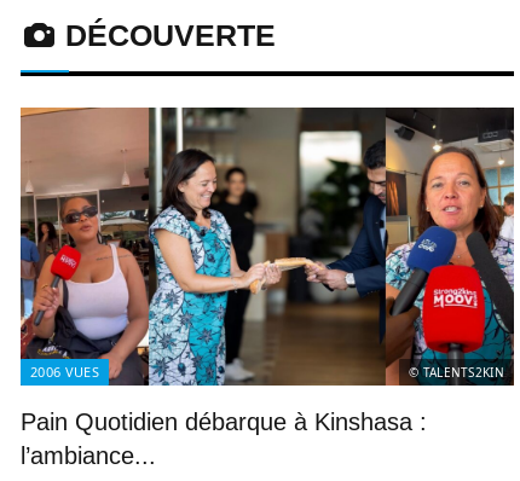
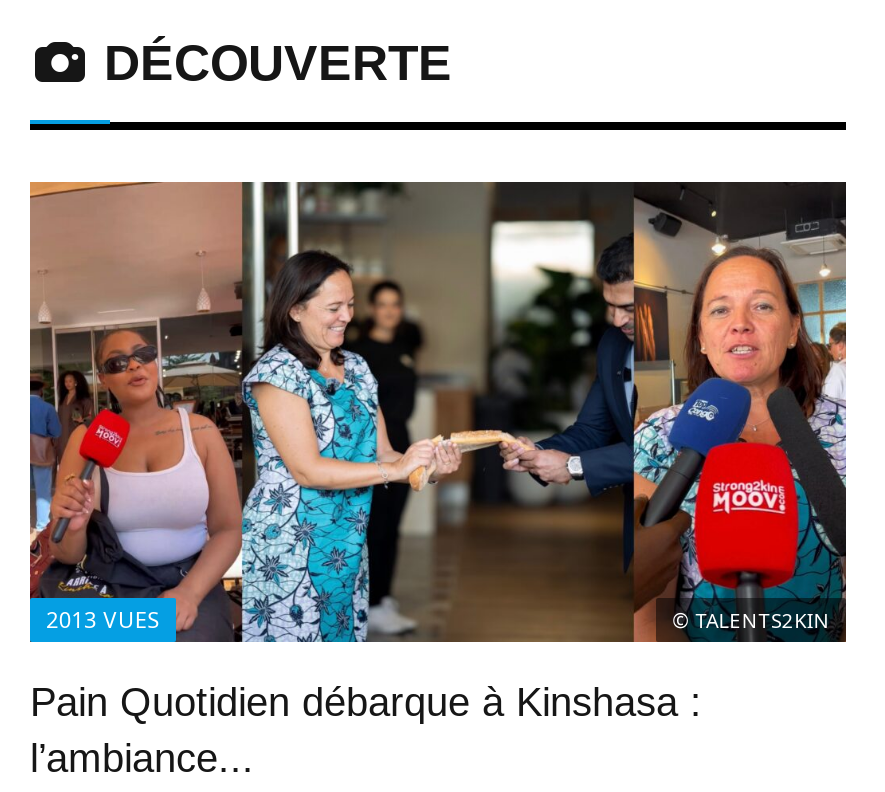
[30,362,99,380] 2006 VUES -> [46,603,160,633] 2013 VUES

